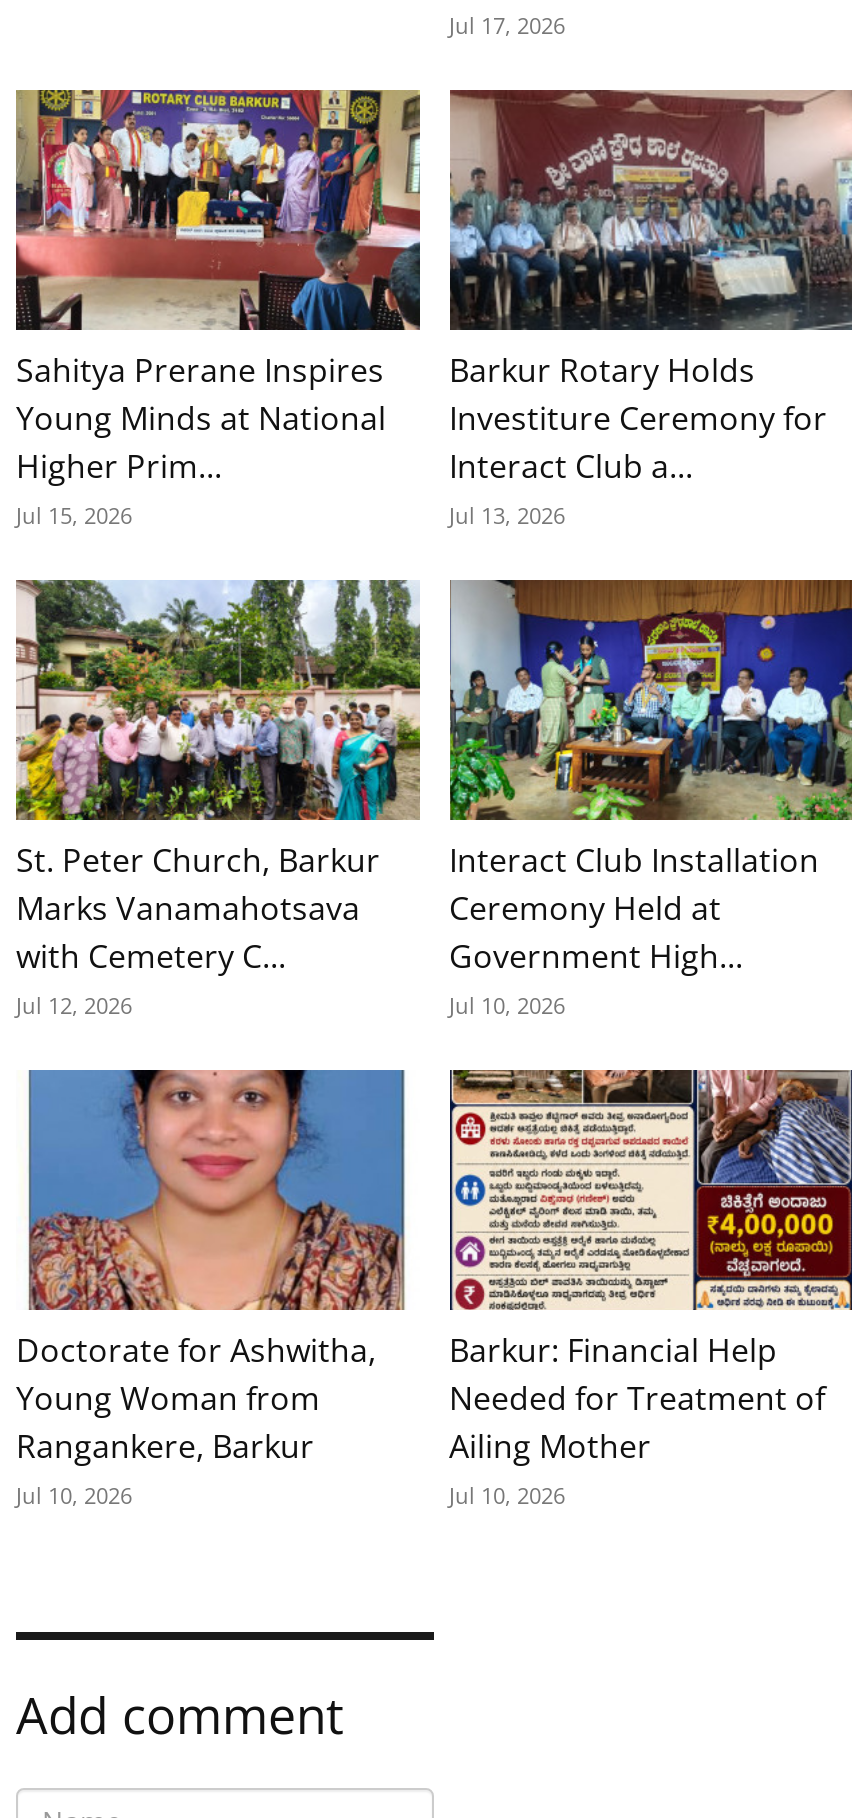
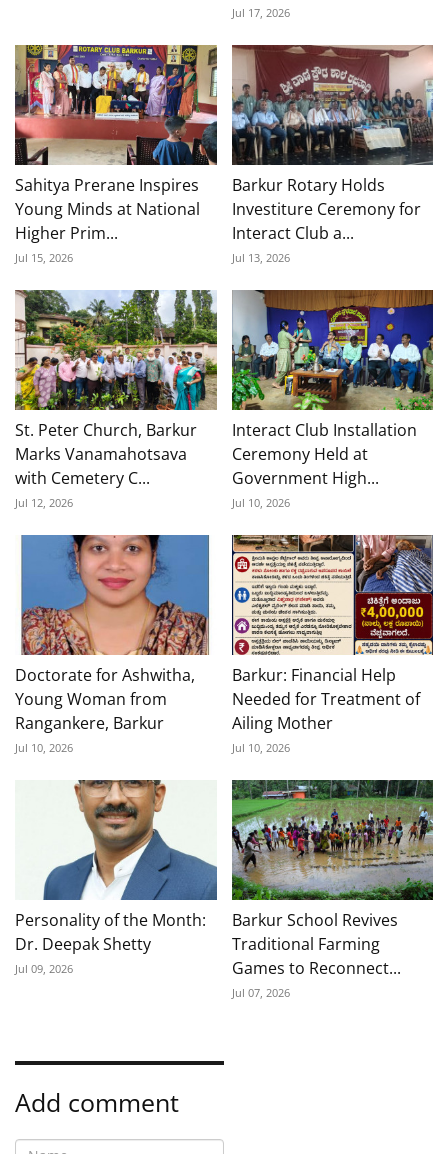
none -> [15,779,218,976] [image] | Personality of the Month: | Dr. Deepak Shetty | Jul 09, 2026
none -> [231,779,434,1000] [image] | Barkur School Revives | Traditional Farming | Games to Reconnect... | Jul 07, 2026

